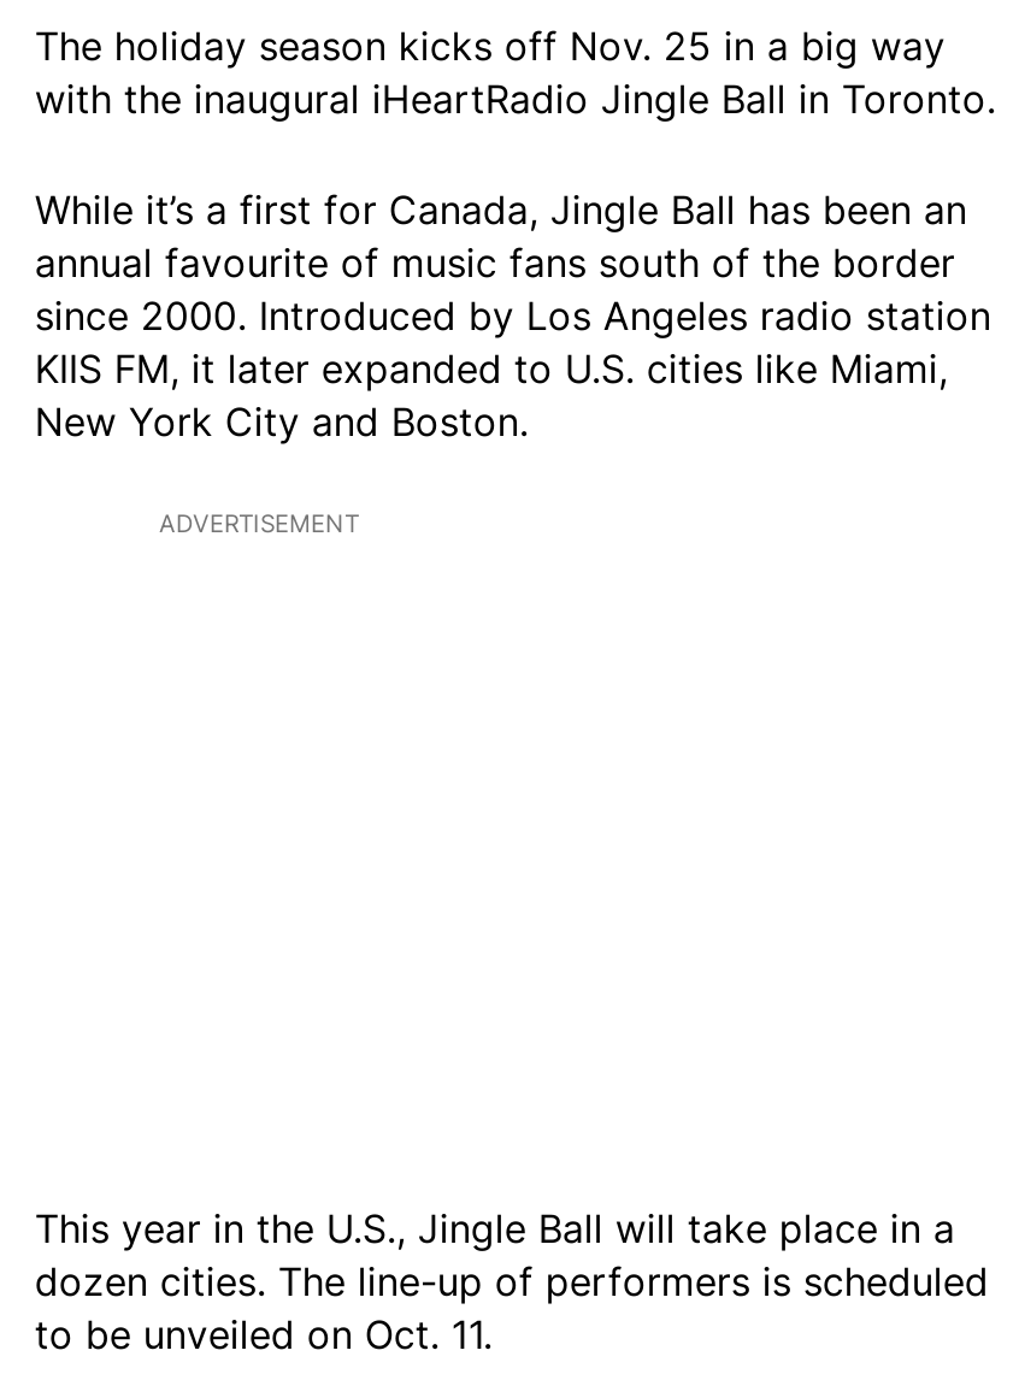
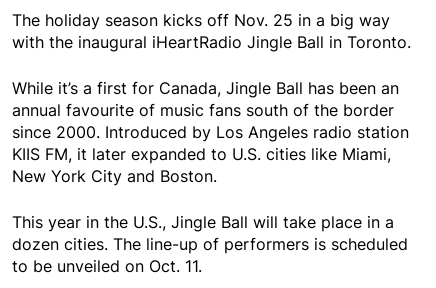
[159,508,359,537] ADVERTISEMENT -> none

